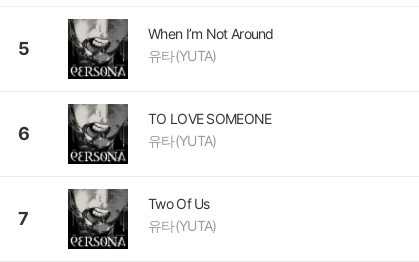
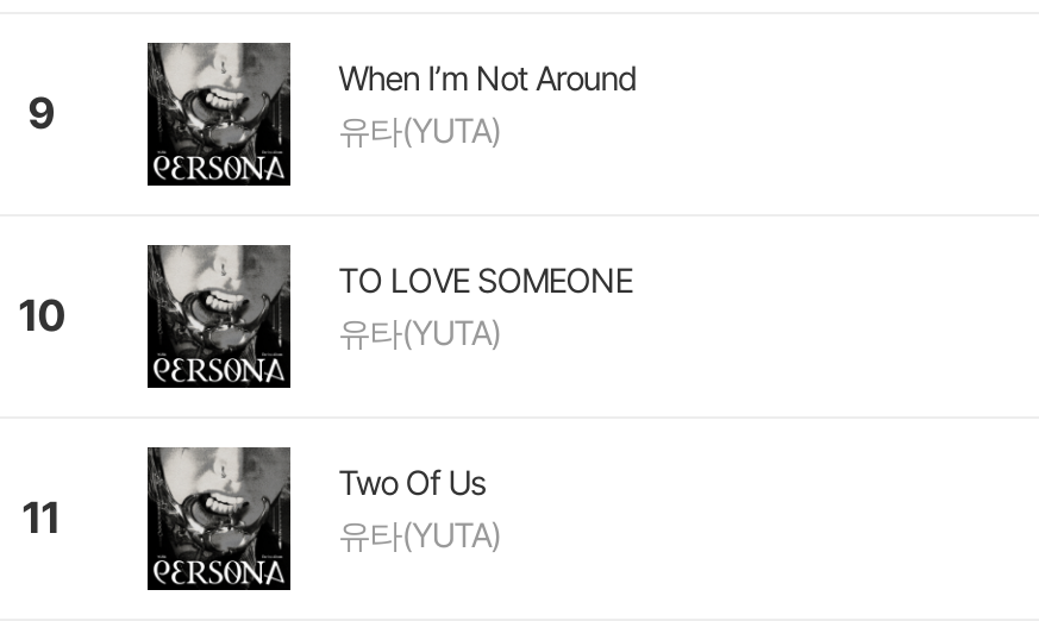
[17,38,28,59] 5 -> [27,88,54,138] 9
[17,123,28,144] 6 -> [18,290,63,340] 10
[18,208,28,229] 7 -> [21,493,60,542] 11

